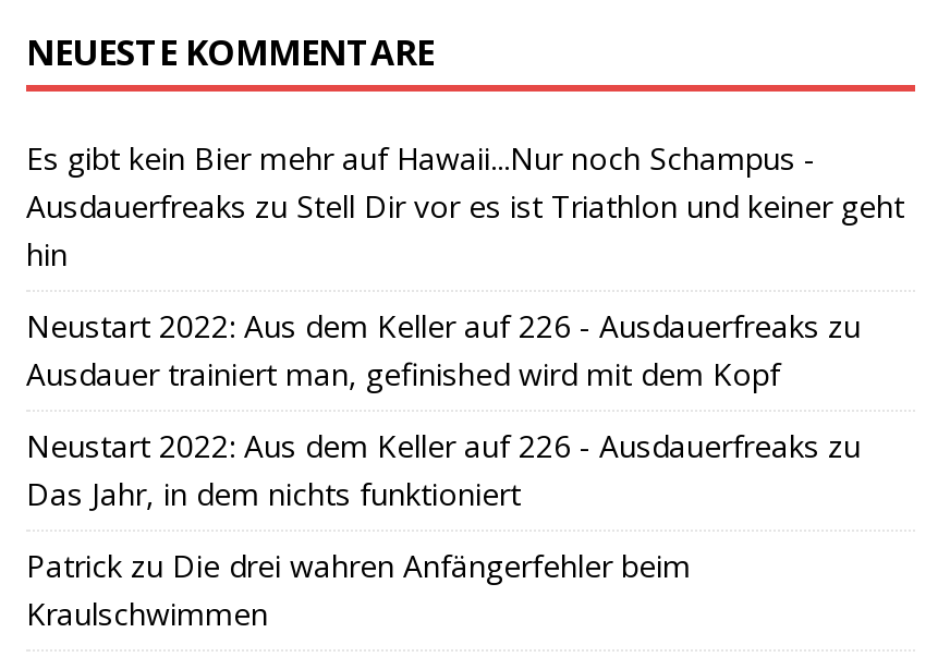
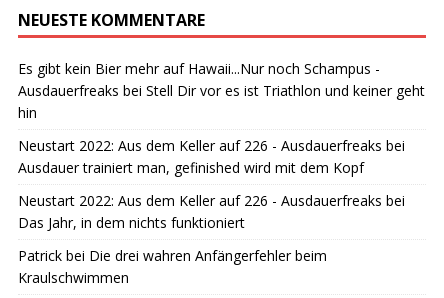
[26,185,904,227] Ausdauerfreaks zu Stell Dir vor es ist Triathlon und keiner geht -> [18,81,425,100] Ausdauerfreaks bei Stell Dir vor es ist Triathlon und keiner geht
[26,305,861,347] Neustart 2022: Aus dem Keller auf 226 - Ausdauerfreaks zu -> [18,136,405,155] Neustart 2022: Aus dem Keller auf 226 - Ausdauerfreaks bei
[26,425,861,467] Neustart 2022: Aus dem Keller auf 226 - Ausdauerfreaks zu -> [18,191,405,210] Neustart 2022: Aus dem Keller auf 226 - Ausdauerfreaks bei
[26,545,691,586] Patrick zu Die drei wahren Anfängerfehler beim -> [18,246,327,265] Patrick bei Die drei wahren Anfängerfehler beim

